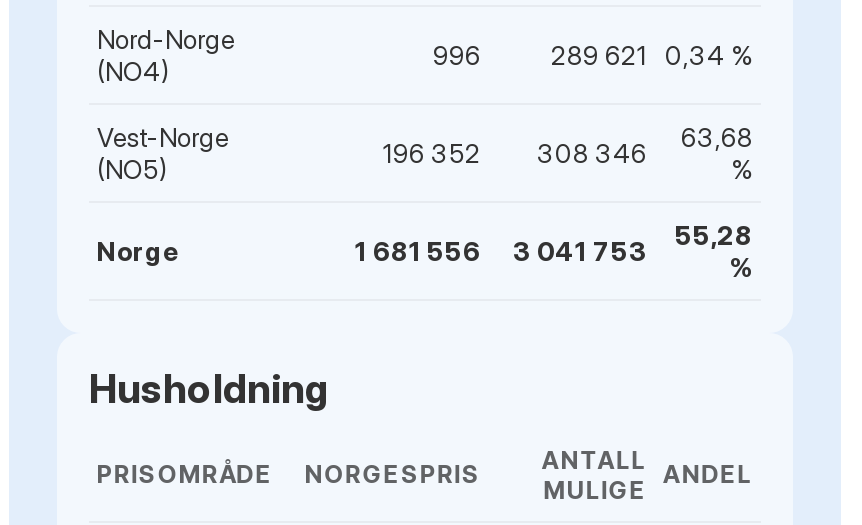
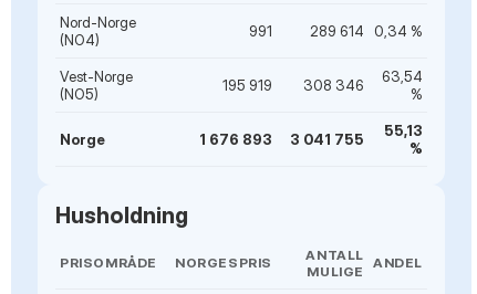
[433,39,481,71] 996 -> [249,22,272,40] 991
[551,39,753,71] 289 621 0,34 % -> [310,22,423,40] 289 614 0,34 %
[681,121,753,153] 63,68 -> [382,67,423,85] 63,54
[383,137,481,169] 196 352 -> [222,76,272,94] 195 919
[675,219,753,251] 55,28 -> [384,121,423,139] 55,13
[355,235,481,267] 1 681 556 -> [199,130,272,148] 1 676 893
[513,235,647,267] 3 041 753 -> [290,130,364,148] 3 041 755

